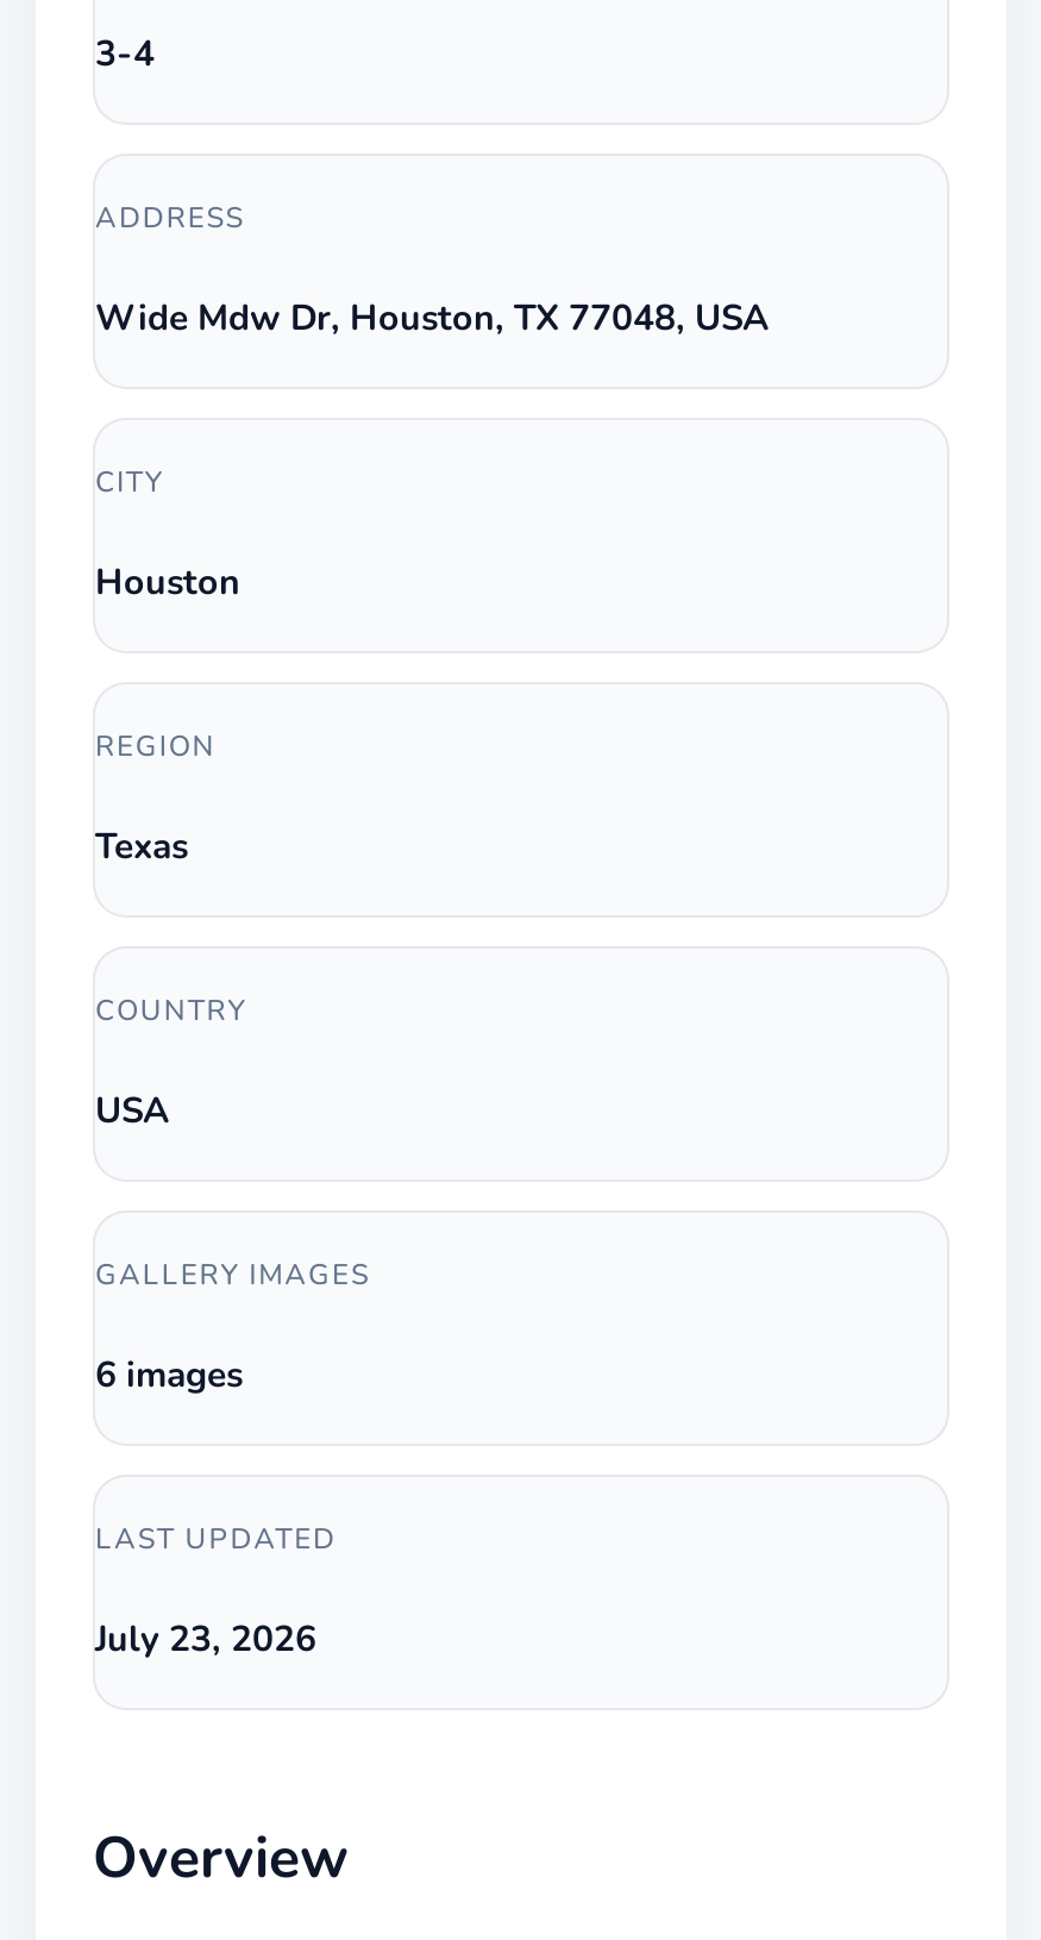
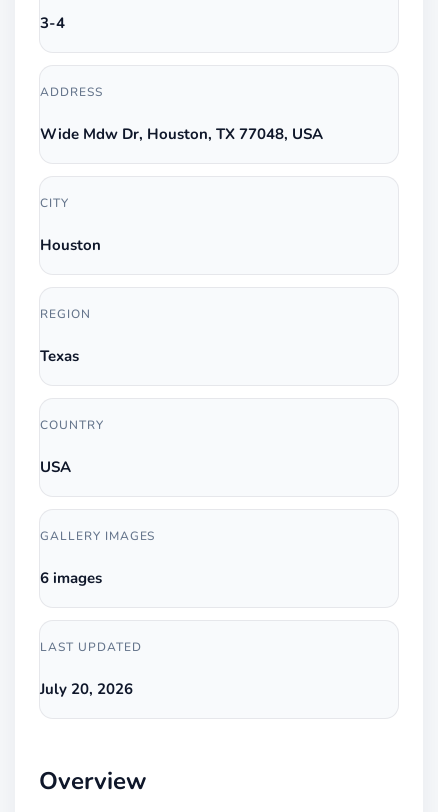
[95,1615,316,1663] July 23, 2026 -> [40,679,133,699] July 20, 2026

